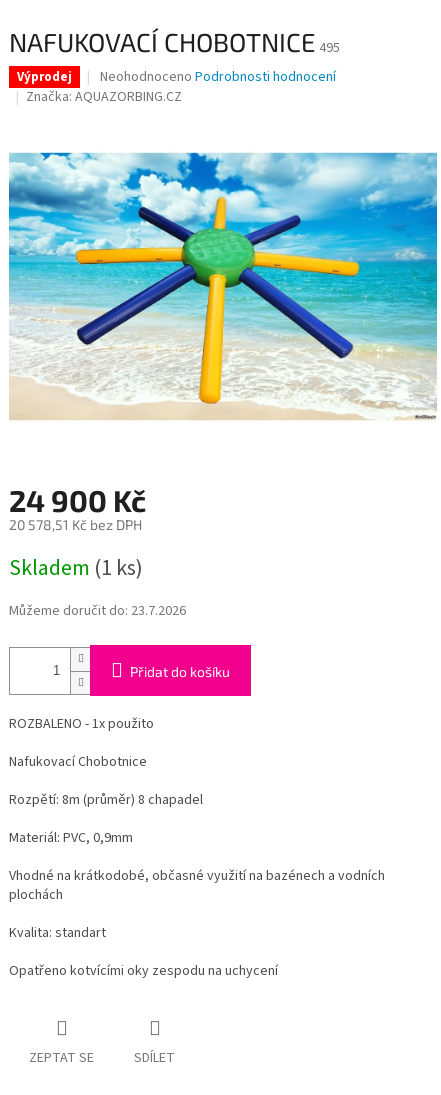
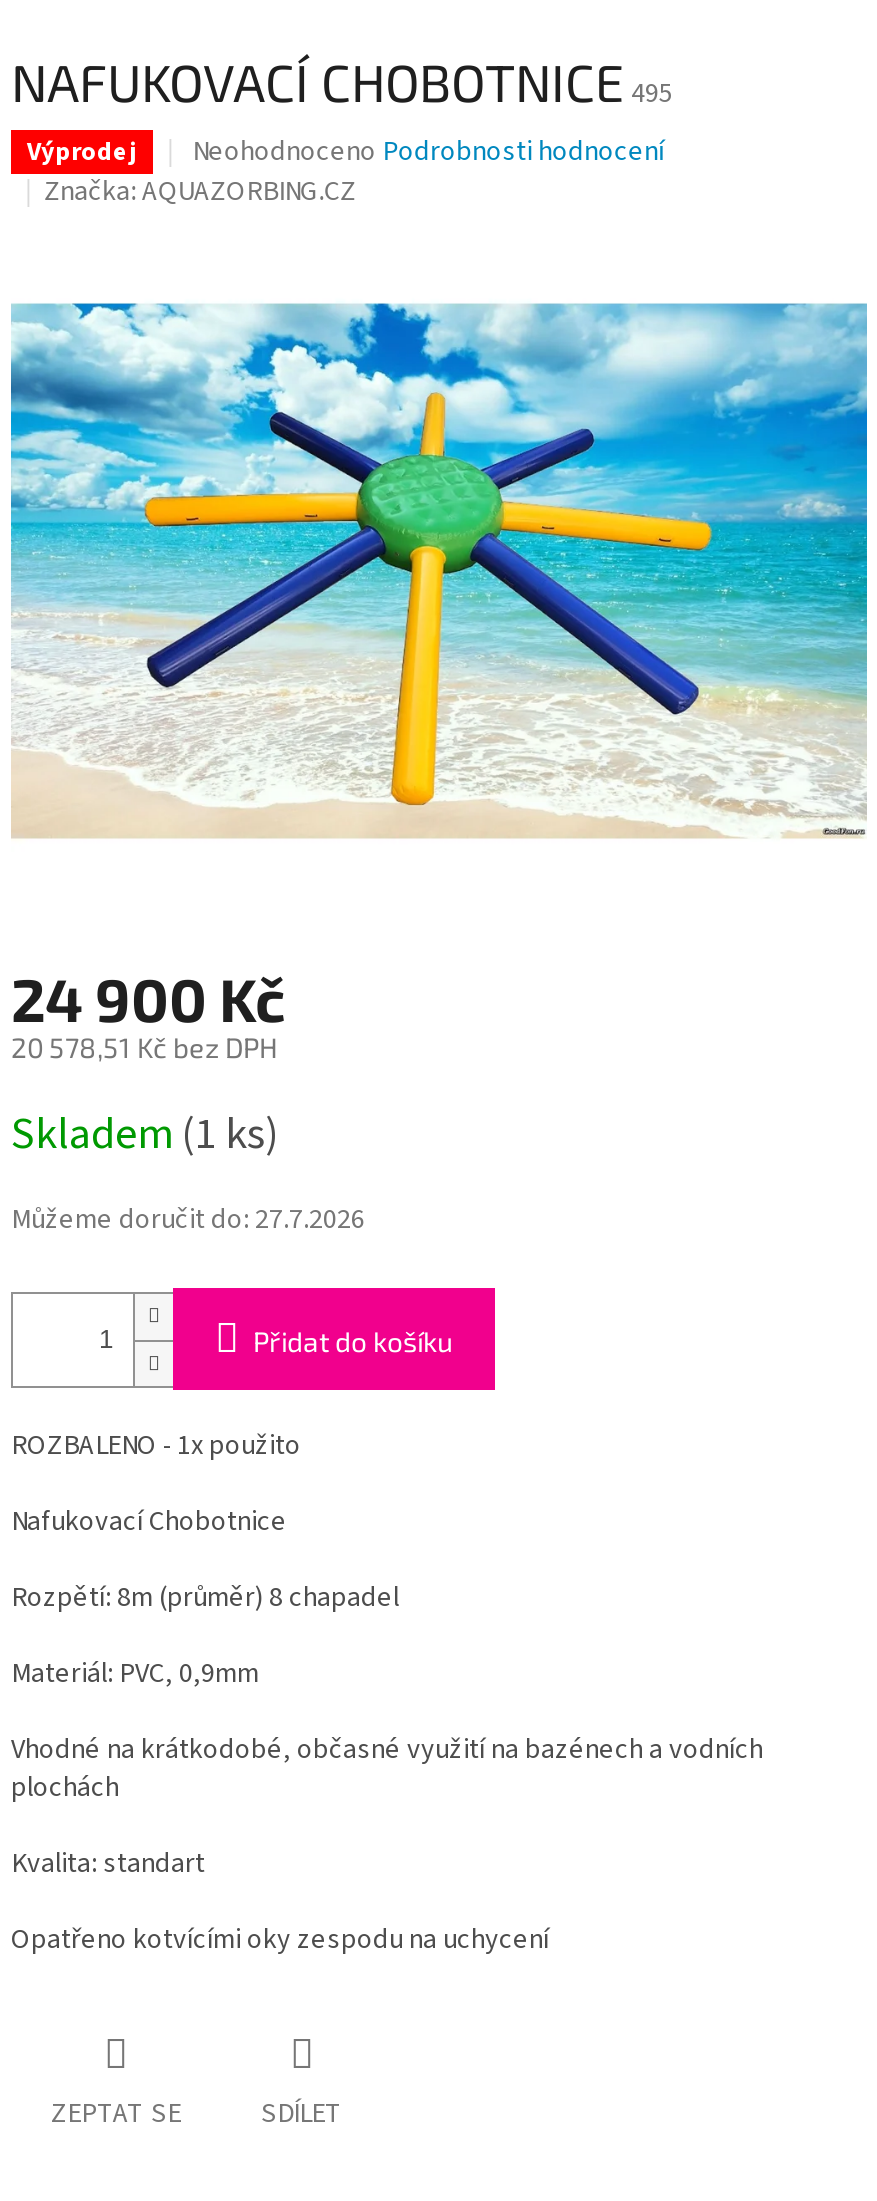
[9,601,186,621] Můžeme doručit do: 23.7.2026 -> [11,1201,365,1241] Můžeme doručit do: 27.7.2026

